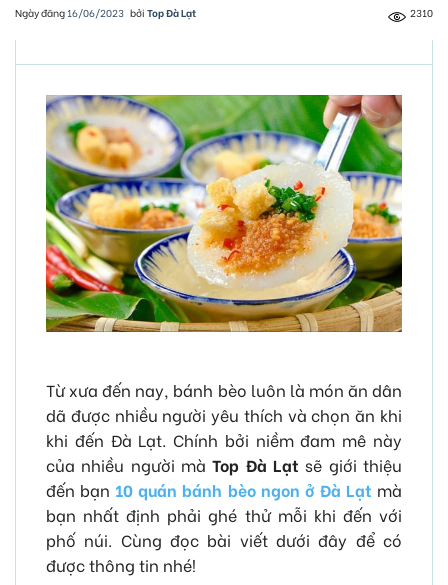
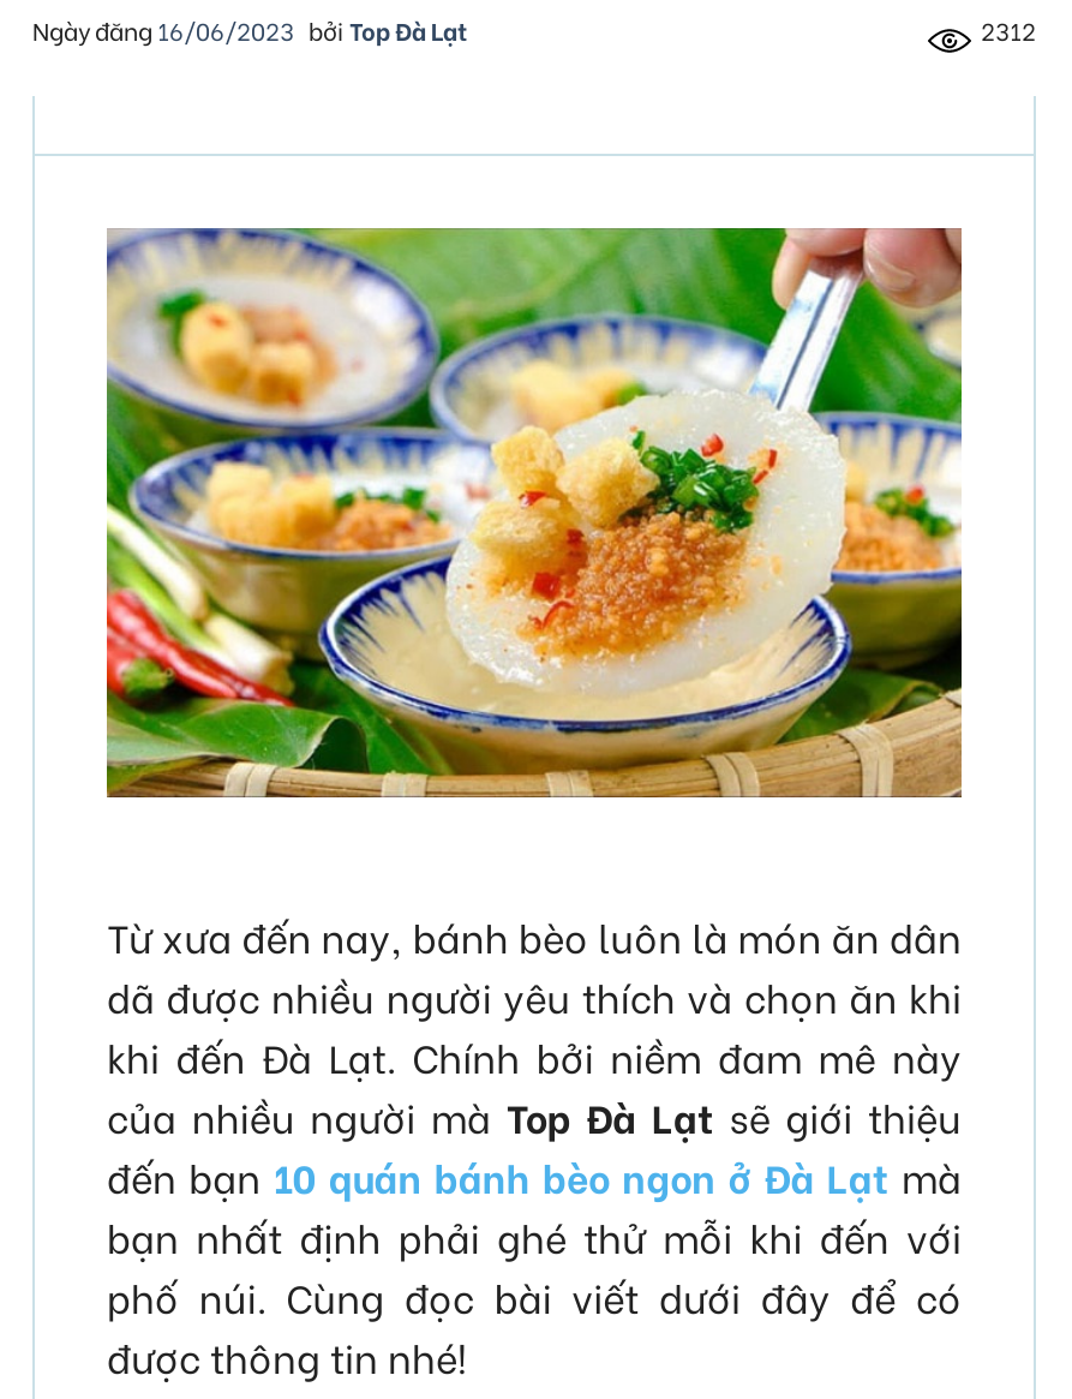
[410,5,433,20] 2310 -> [981,12,1036,48] 2312

